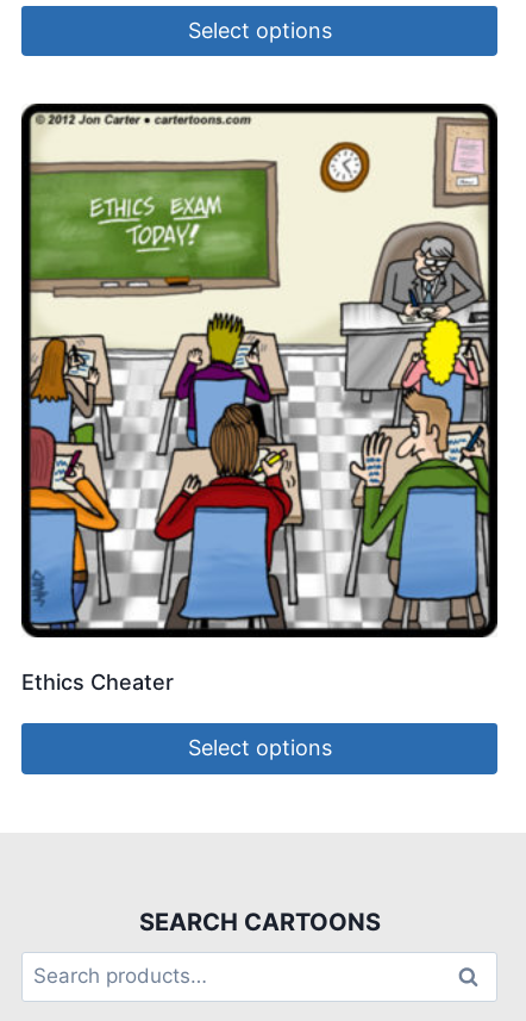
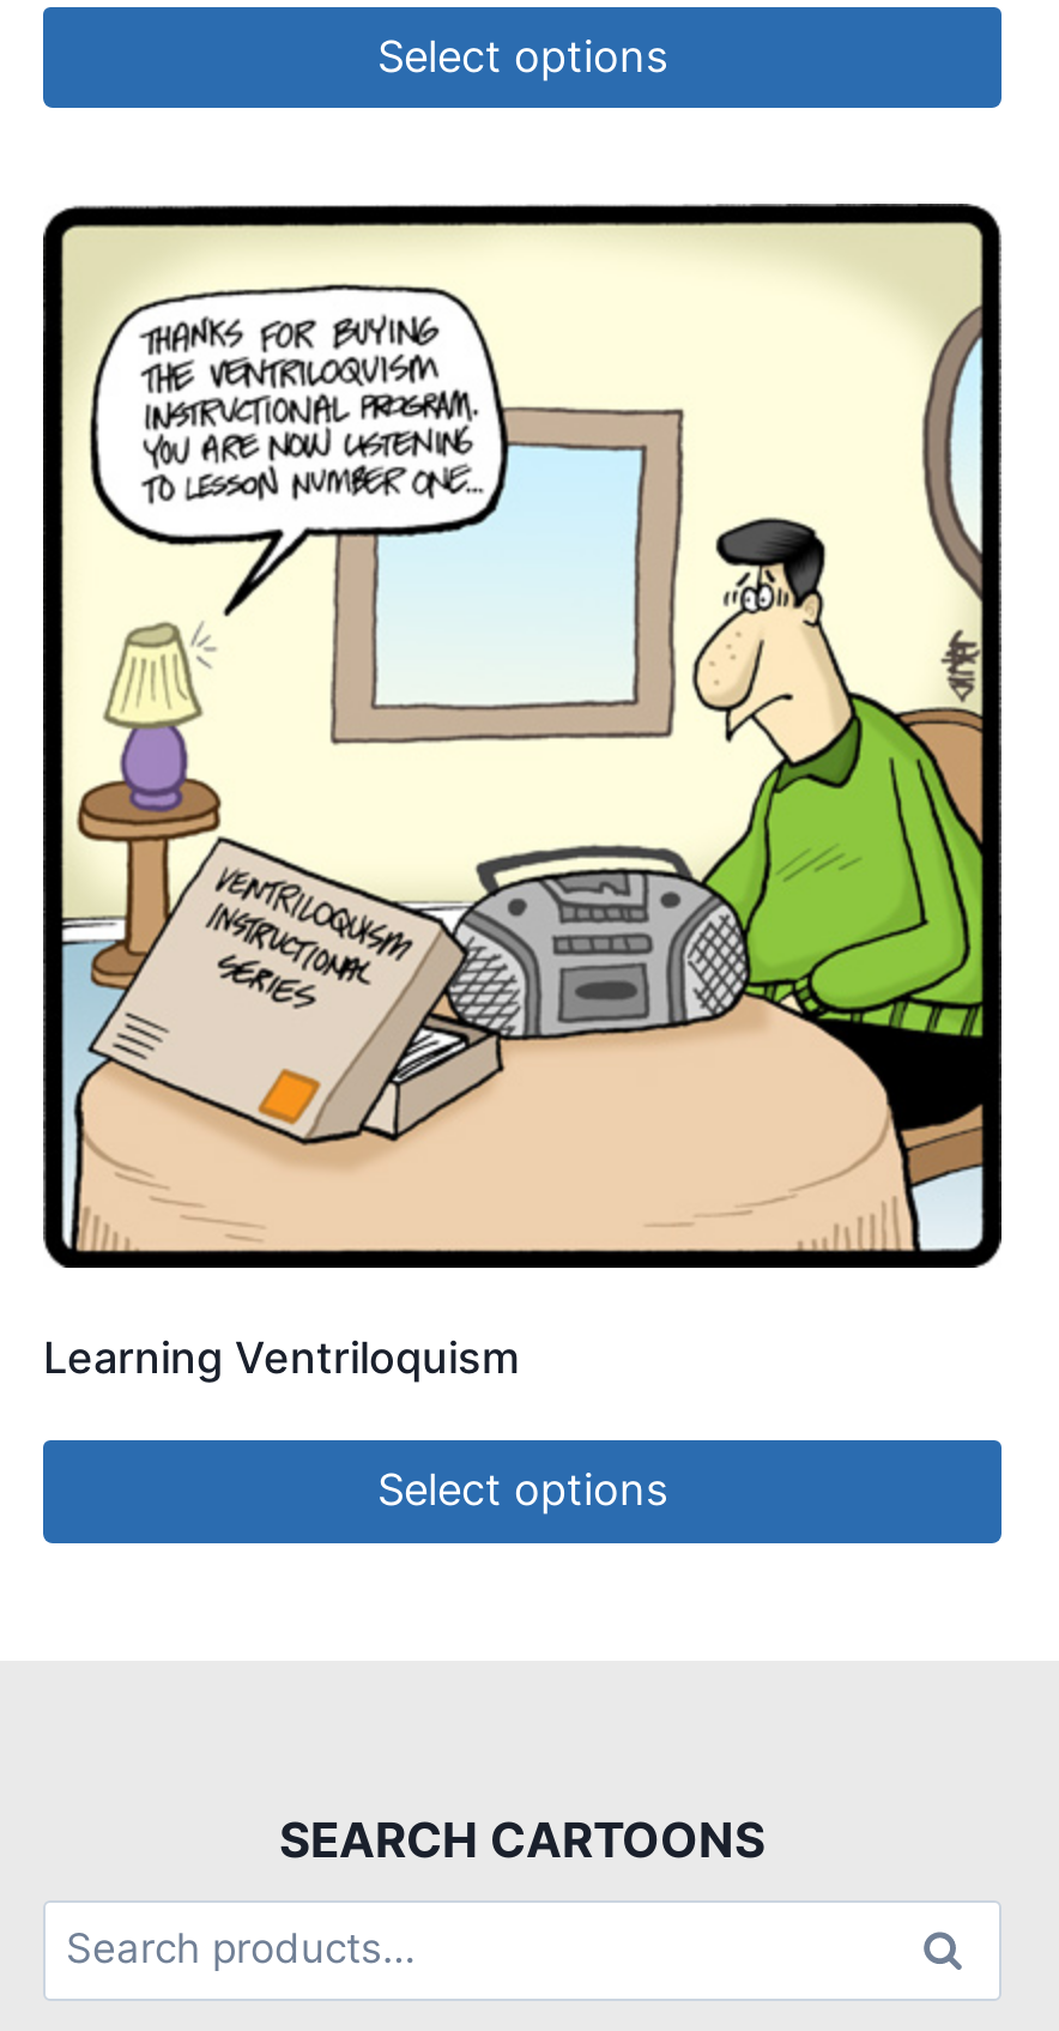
[21,102,499,695] [image] | Ethics Cheater -> [43,204,1001,1384] [image] | Learning Ventriloquism

